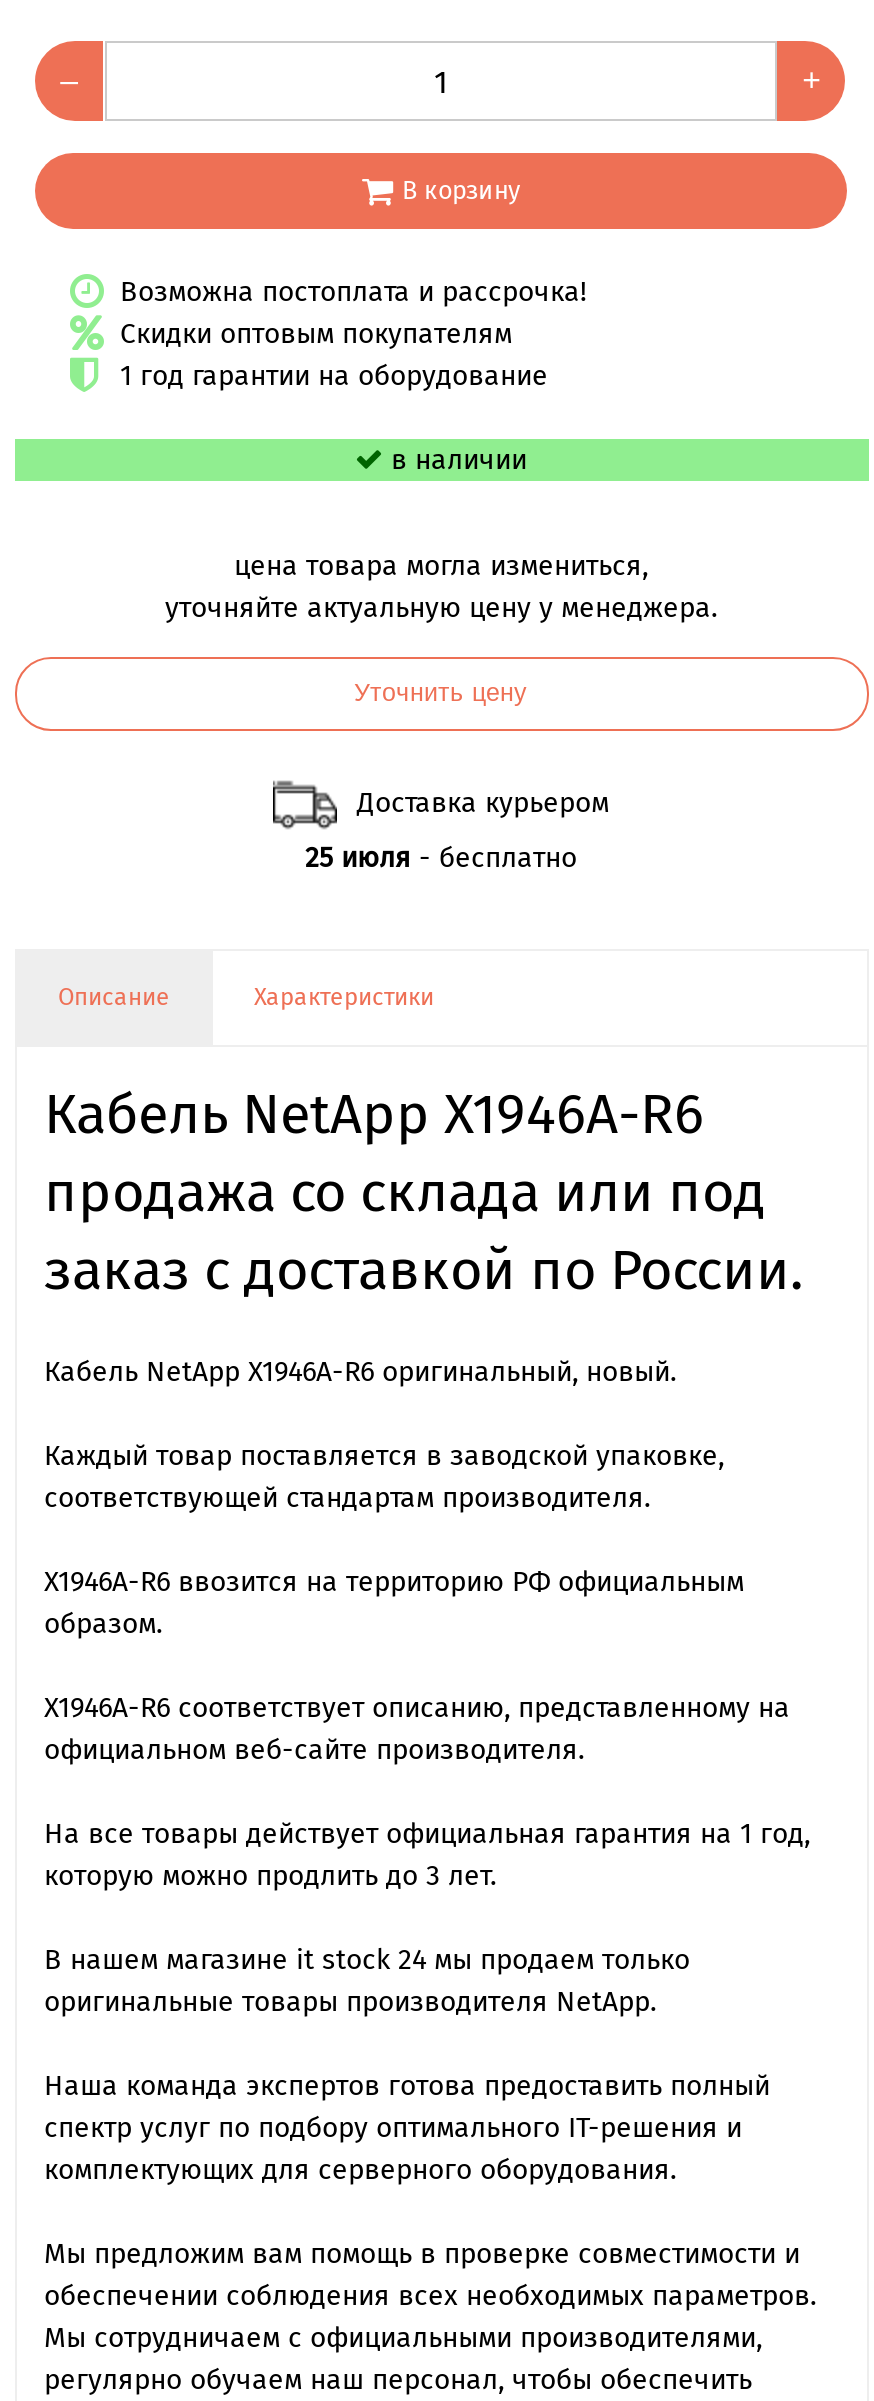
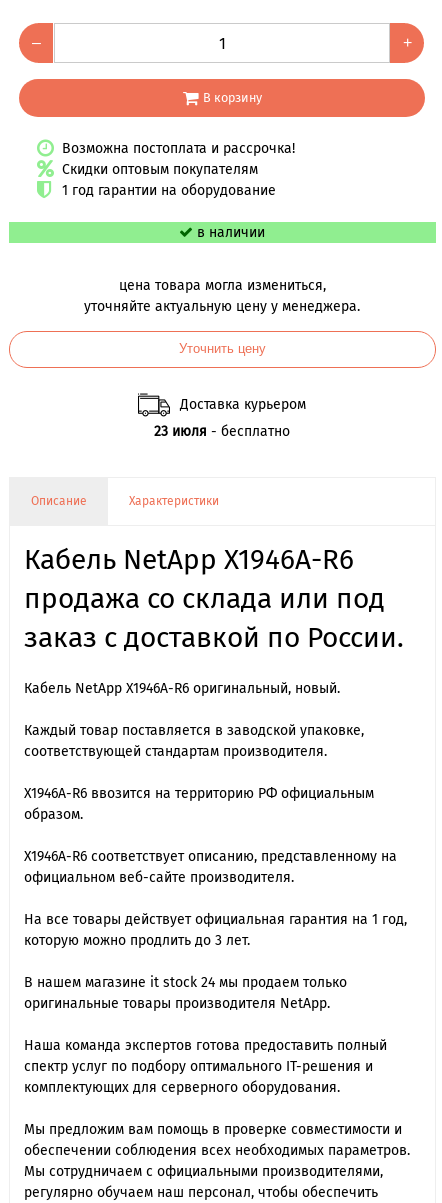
[305,841,577,875] 25 июля - бесплатно -> [154,423,290,440] 23 июля - бесплатно

